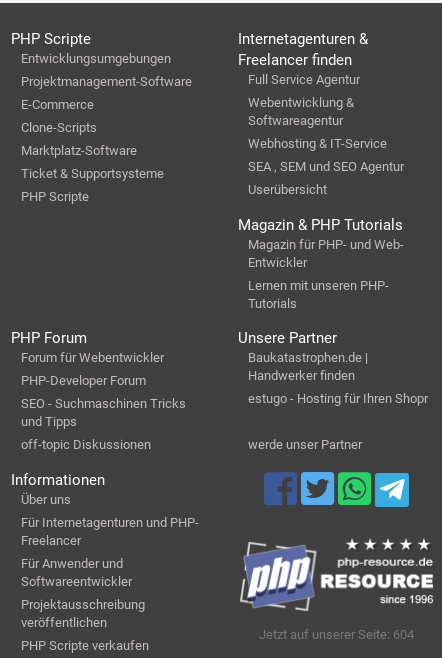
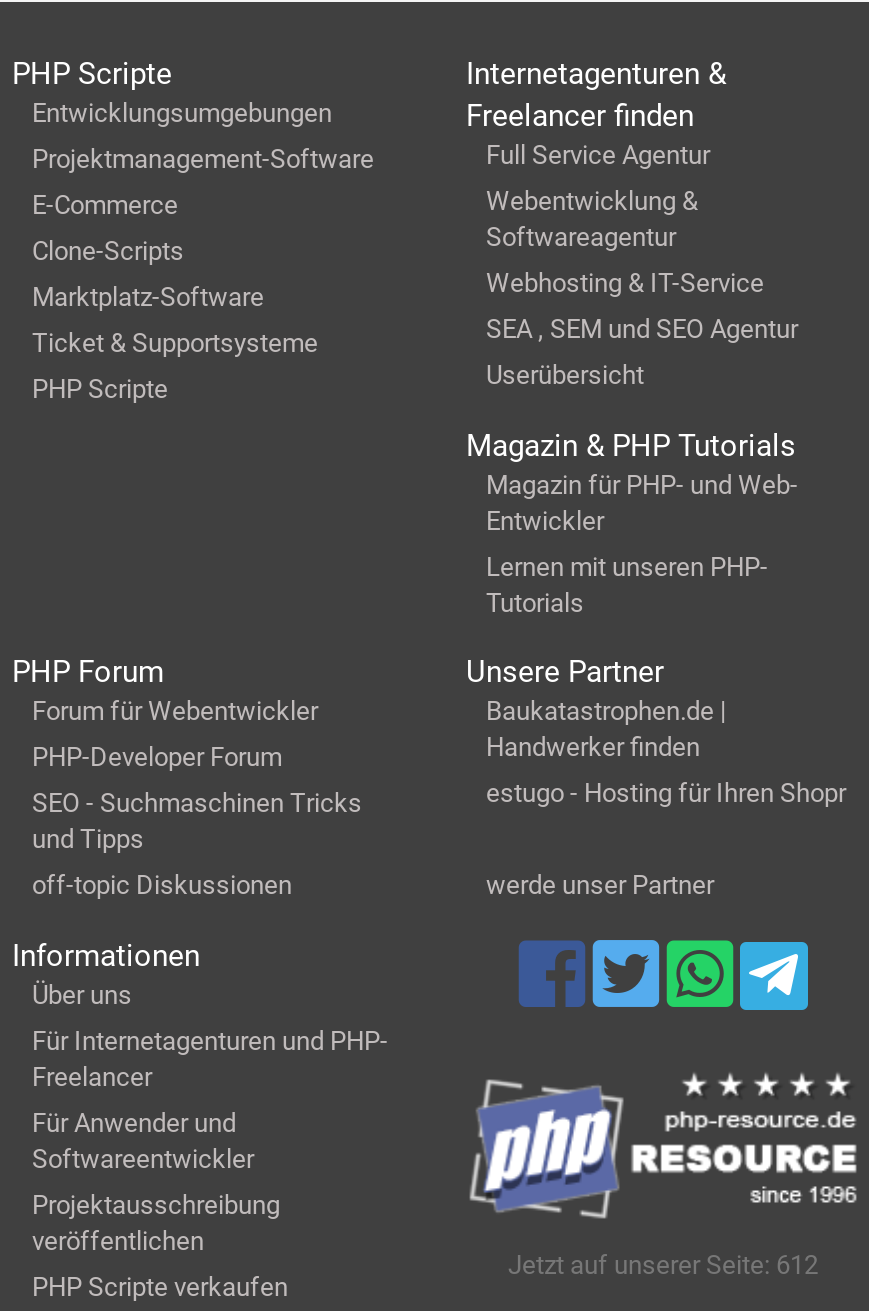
[259,627,414,642] Jetzt auf unserer Seite: 604 -> [508,1250,818,1280] Jetzt auf unserer Seite: 612

